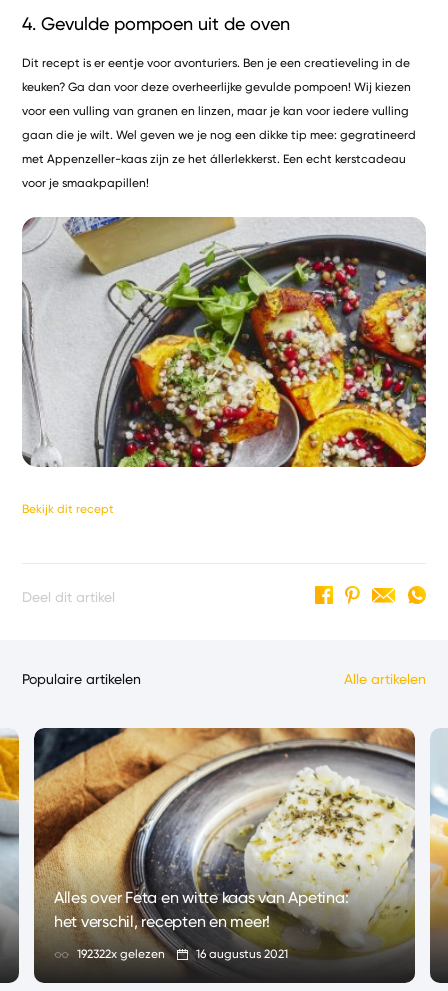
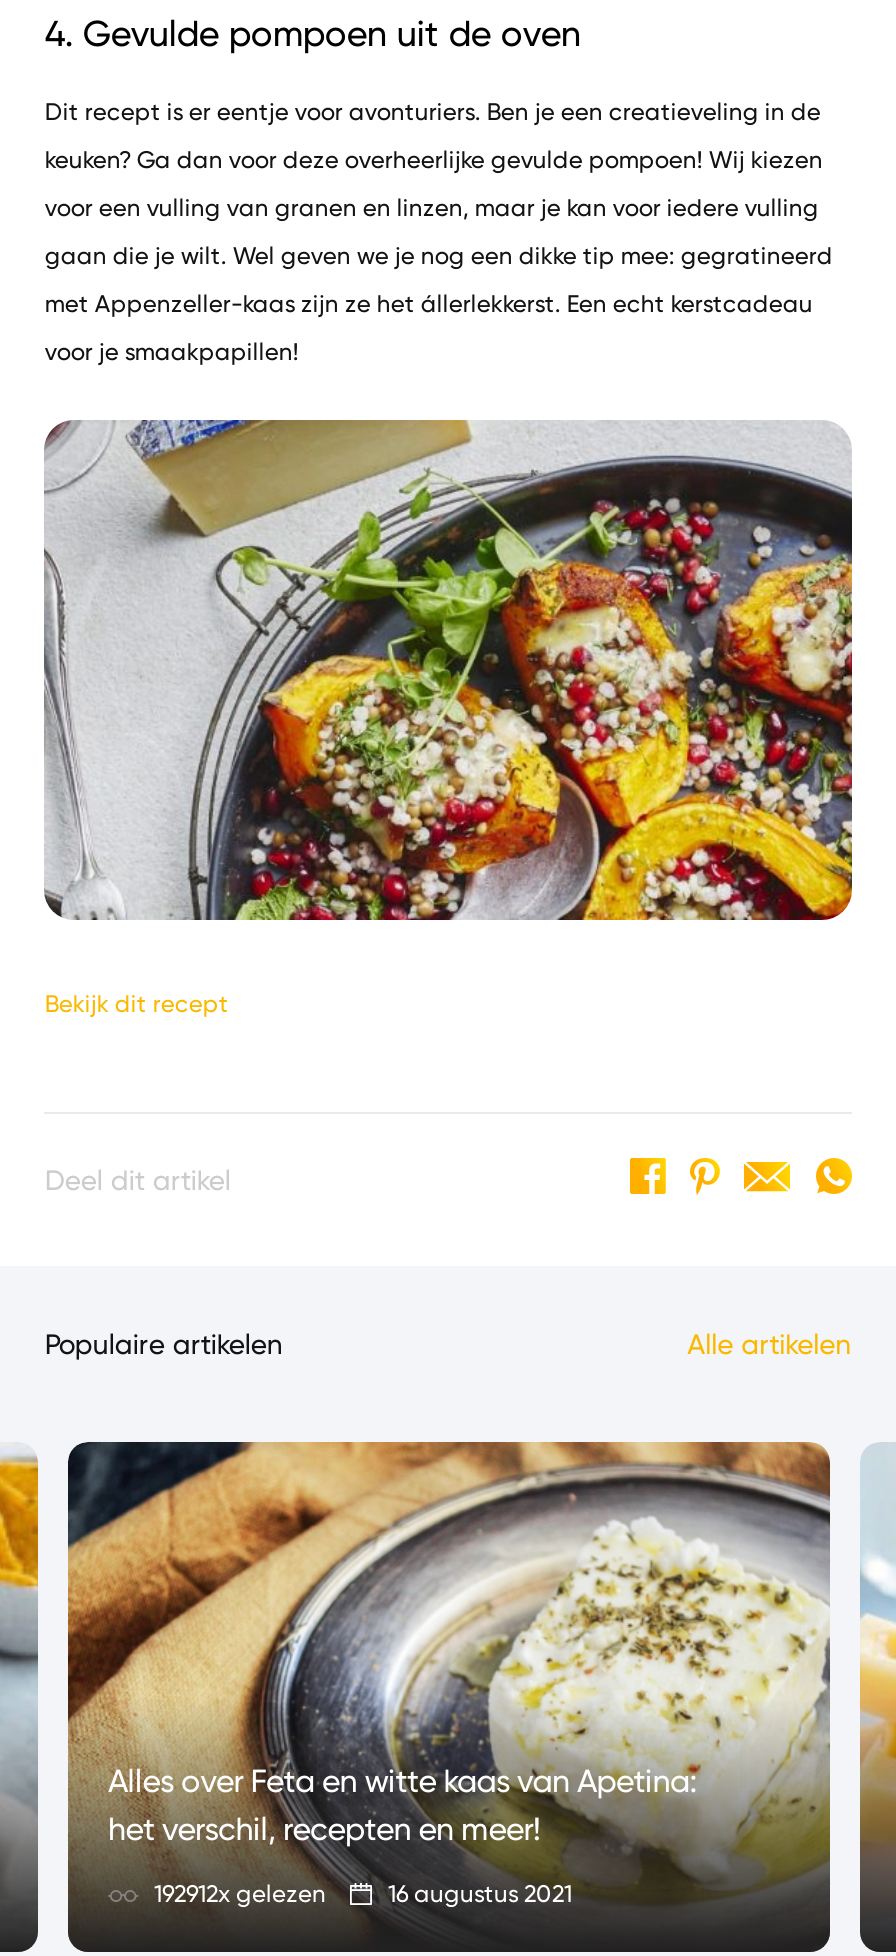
[77,946,165,961] 192322x gelezen -> [154,1877,326,1907] 192912x gelezen

